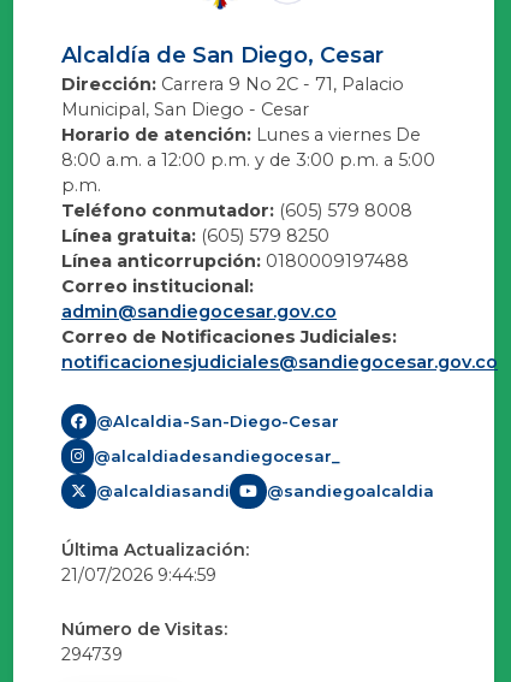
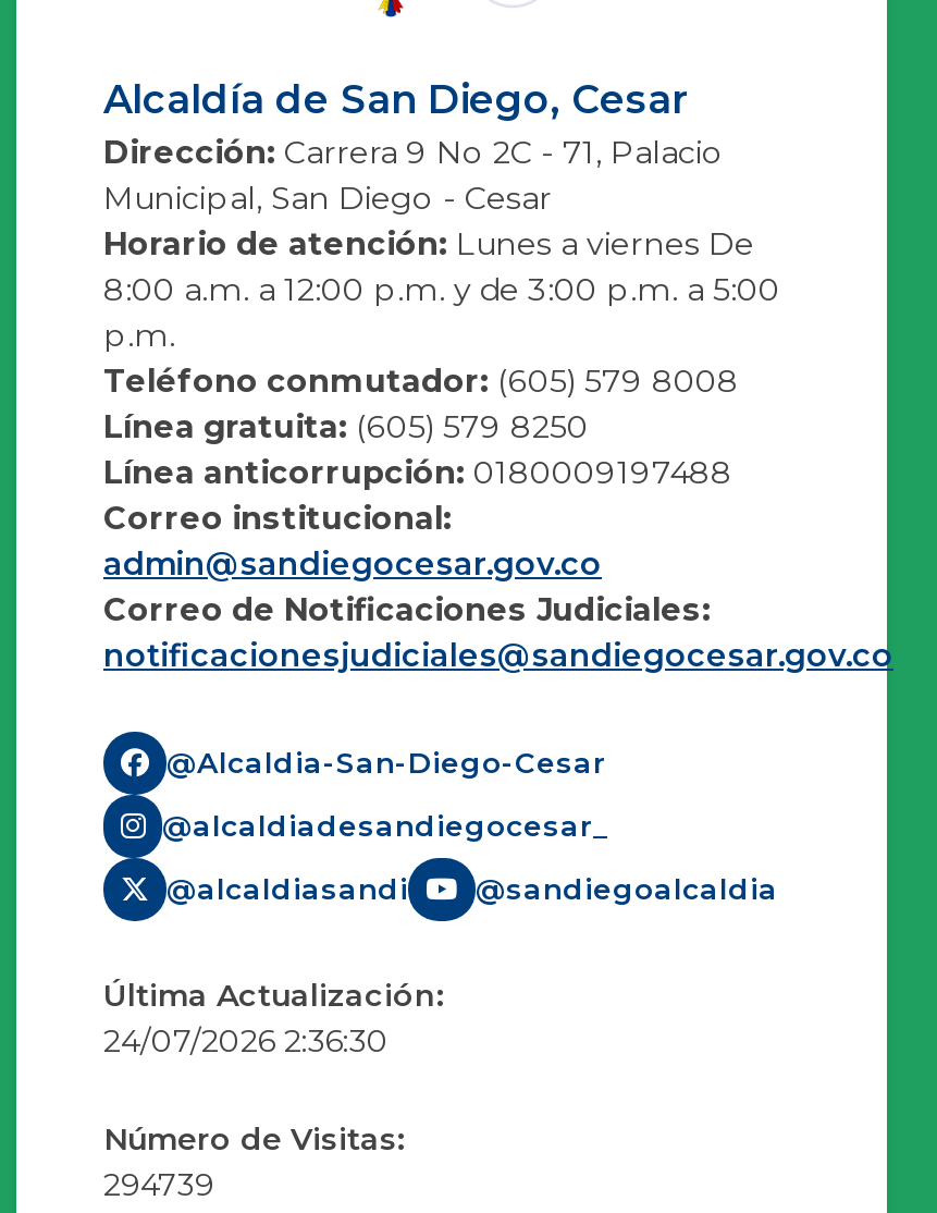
[61,564,216,585] 21/07/2026 9:44:59 -> [103,1020,389,1060] 24/07/2026 2:36:30

